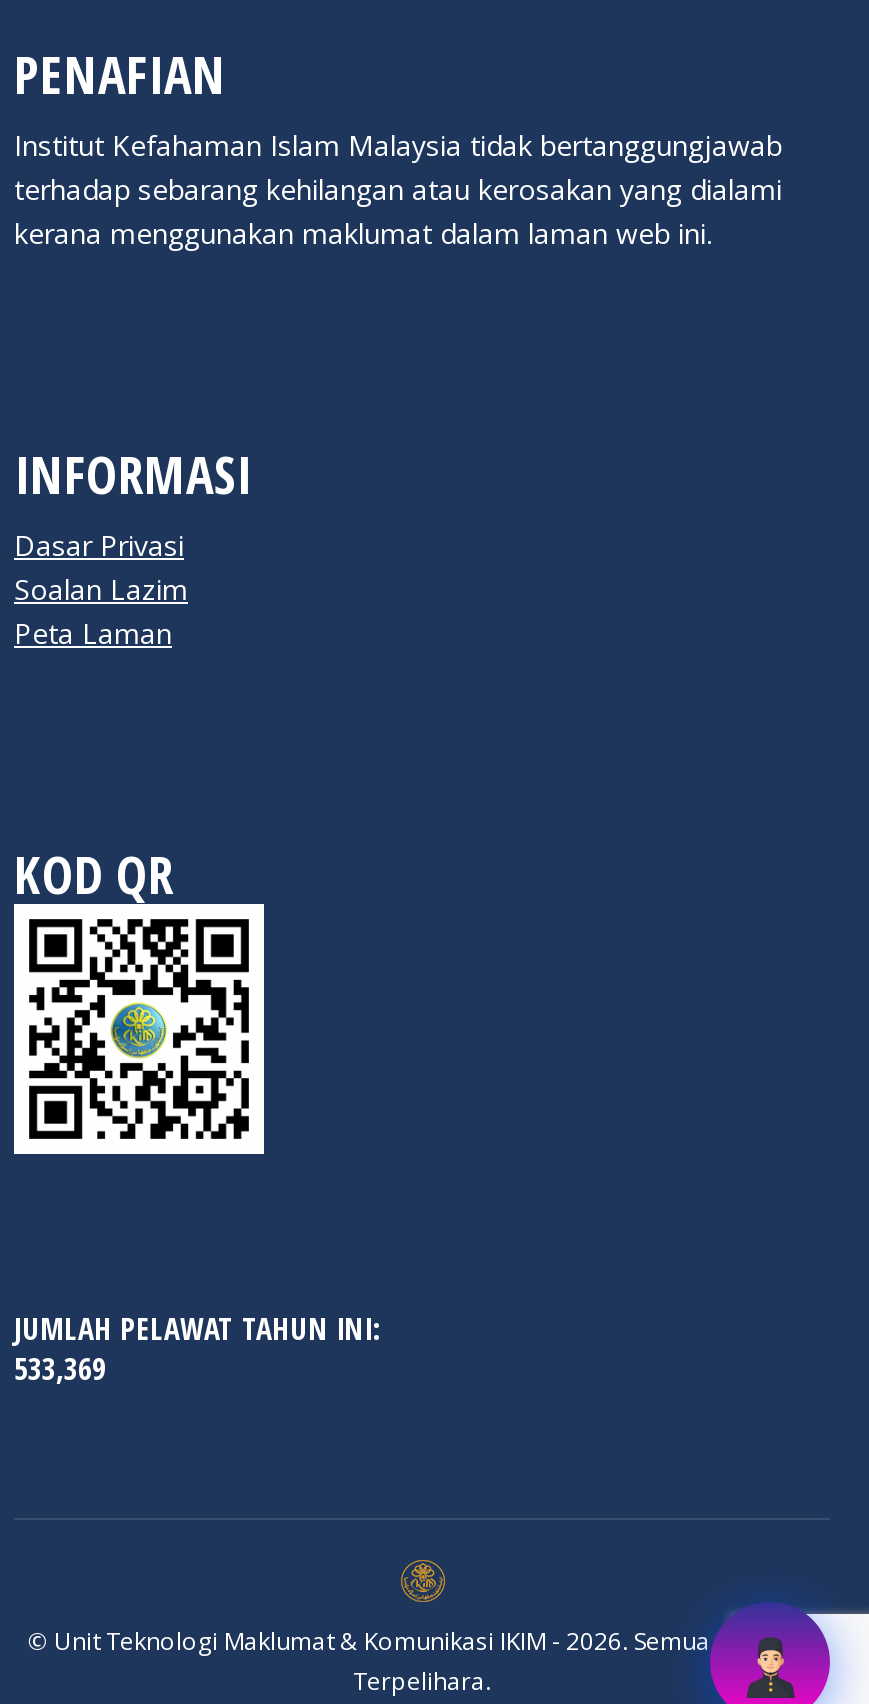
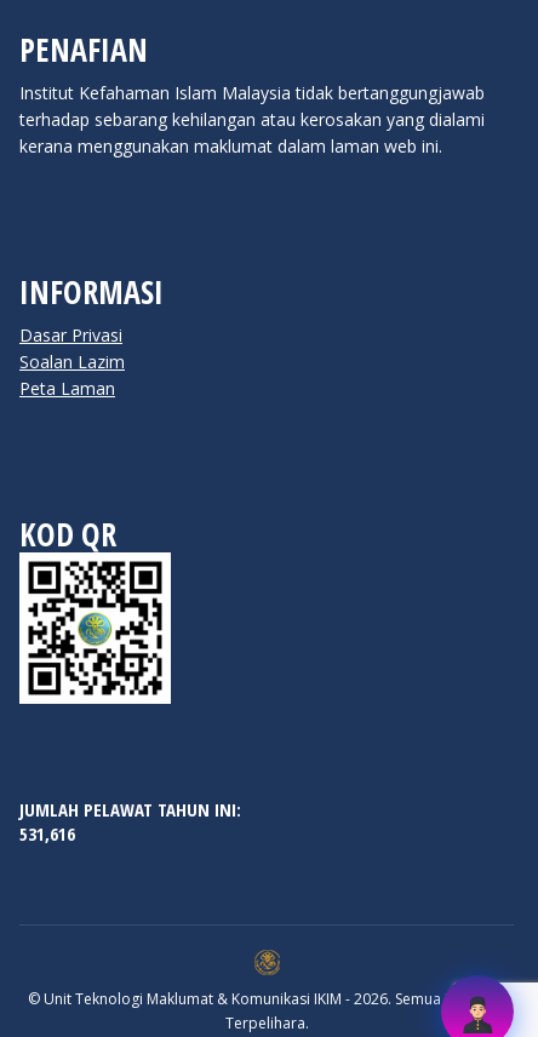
[14,1349,106,1389] 533,369 -> [19,822,75,846] 531,616

